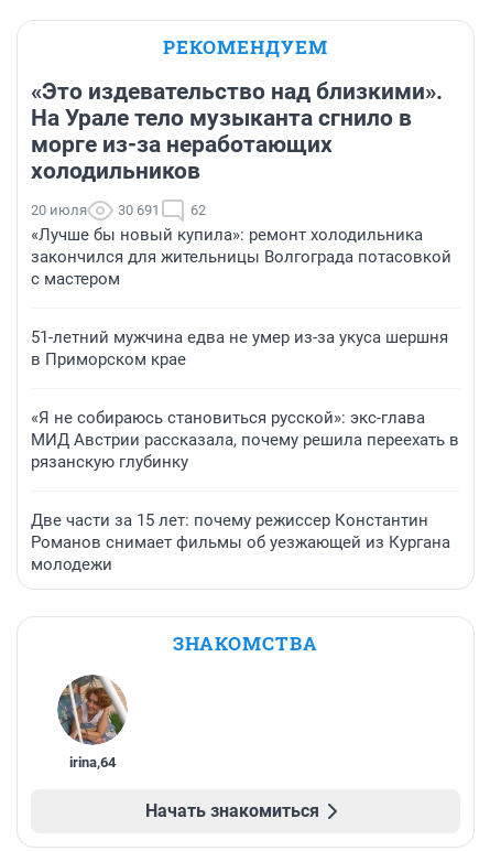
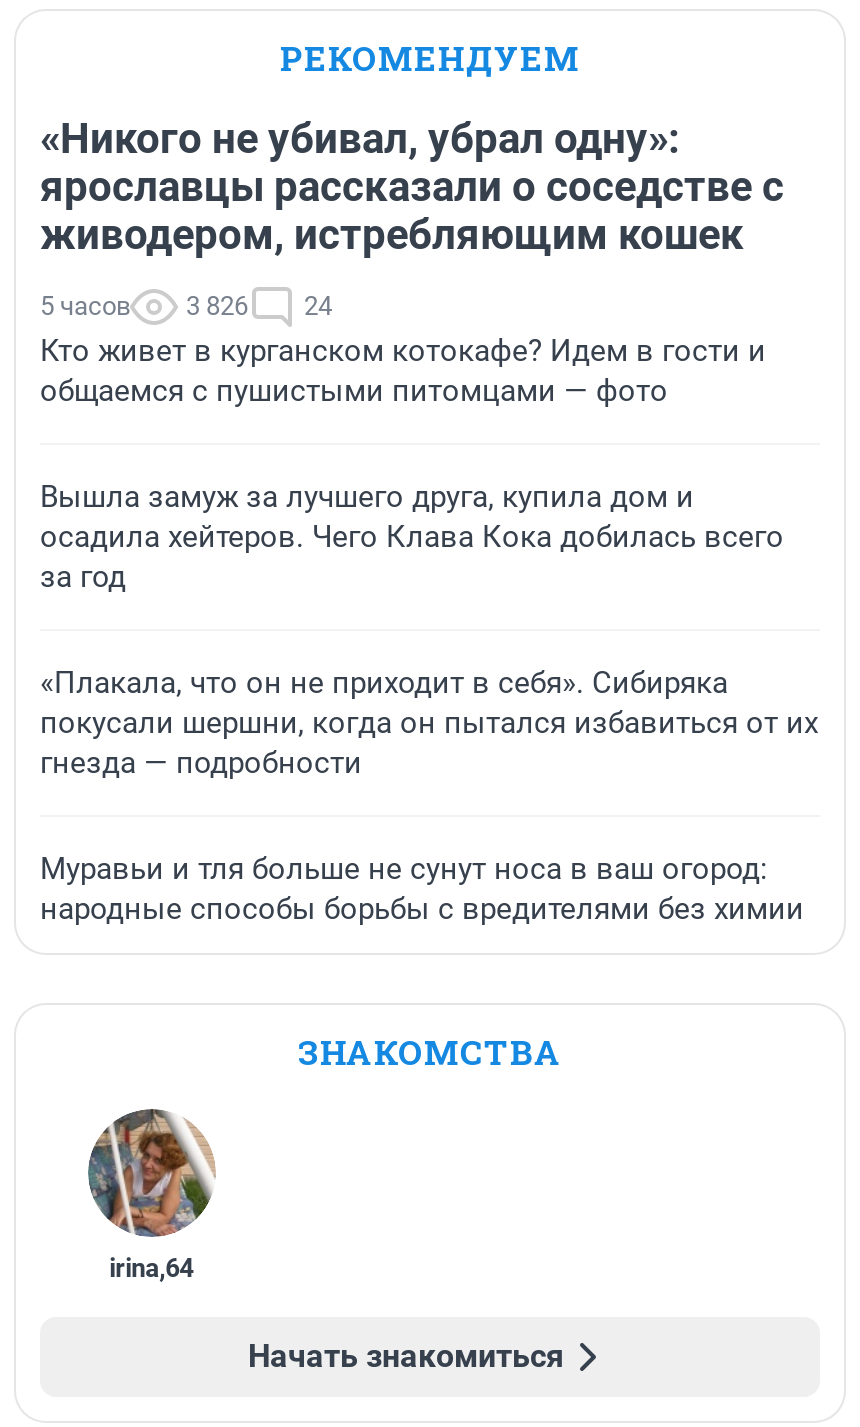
[31,78,443,184] «Это издевательство над близкими». | На Урале тело музыканта сгнило в | морге из-за неработающих | холодильников -> [40,114,784,258] «Никого не убивал, убрал одну»: | ярославцы рассказали о соседстве с | живодером, истребляющим кошек
[31,201,451,288] 20 июля | 30 691 | 62 | «Лучше бы новый купила»: ремонт холодильника | закончился для жительницы Волгограда потасовкой | с мастером -> [40,290,766,408] 5 часов | 3 826 | 24 | Кто живет в курганском котокафе? Идем в гости и | общаемся с пушистыми питомцами — фото
[31,327,448,369] 51-летний мужчина едва не умер из-за укуса шершня | в Приморском крае -> [40,478,784,594] Вышла замуж за лучшего друга, купила дом и | осадила хейтеров. Чего Клава Кока добилась всего | за год
[31,408,459,471] «Я не собираюсь становиться русской»: экс-глава | МИД Австрии рассказала, почему решила переехать в | рязанскую глубинку -> [40,664,818,780] «Плакала, что он не приходит в себя». Сибиряка | покусали шершни, когда он пытался избавиться от их | гнезда — подробности
[31,510,450,574] Две части за 15 лет: почему режиссер Константин | Романов снимает фильмы об уезжающей из Кургана | молодежи -> [40,850,804,926] Муравьи и тля больше не сунут носа в ваш огород: | народные способы борьбы с вредителями без химии

